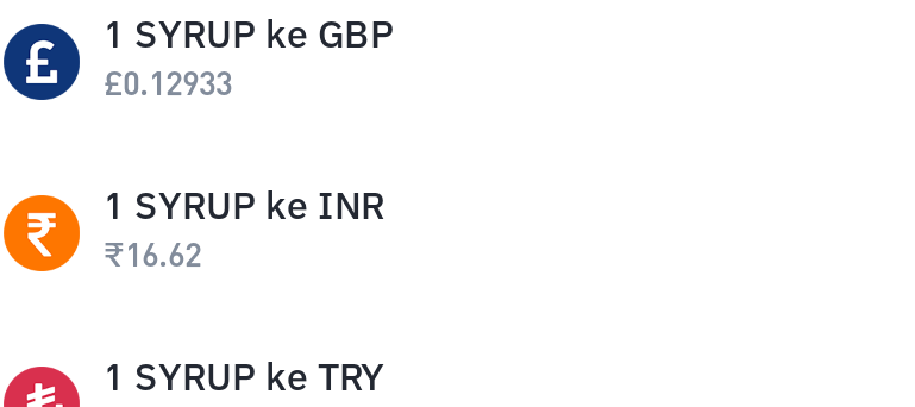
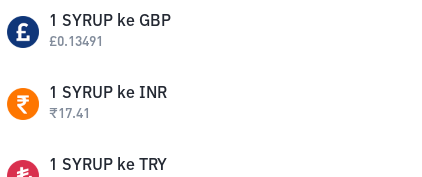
[104,69,232,102] £0.12933 -> [49,35,103,49] £0.13491
[104,240,201,274] ₹16.62 -> [49,107,90,121] ₹17.41

